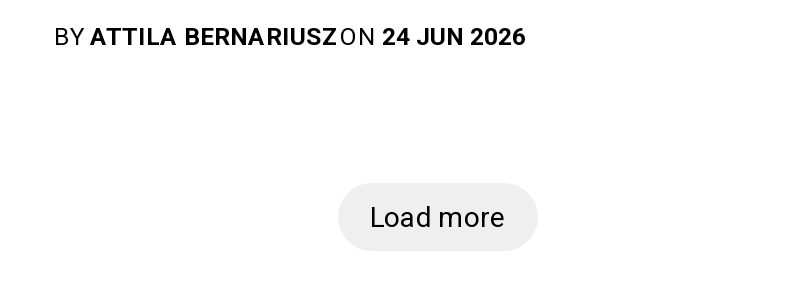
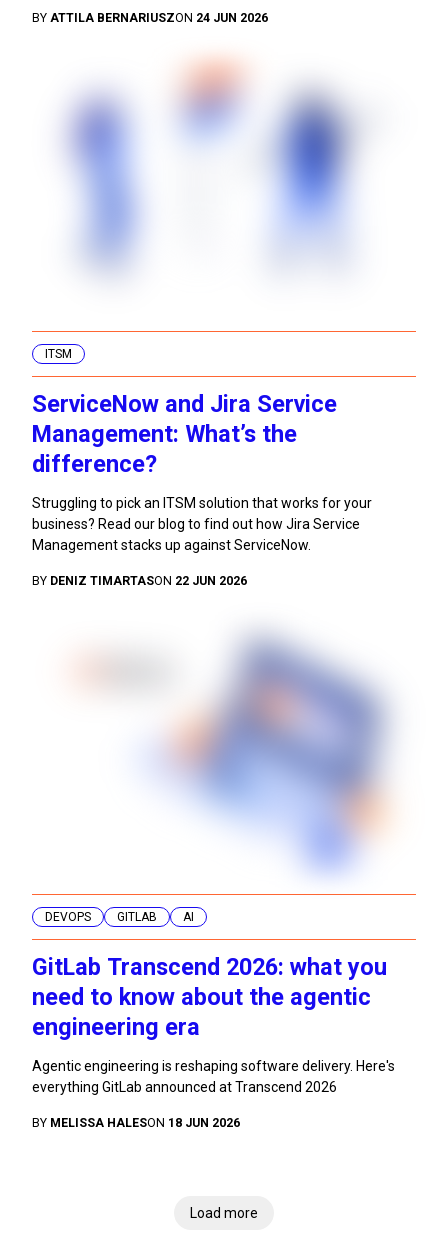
none -> [32,347,372,588] ITSM | ServiceNow and Jira Service | Management: What’s the | difference? | Struggling to pick an ITSM solution that works for your | business? Read our blog to find out how Jira Service | Management stacks up against ServiceNow. | BY DENIZ TIMARTASON 22 JUN 2026
none -> [32,627,396,1130] [image] | DEVOPS | GITLAB | AI | GitLab Transcend 2026: what you | need to know about the agentic | engineering era | Agentic engineering is reshaping software delivery. Here's | everything GitLab announced at Transcend 2026 | BY MELISSA HALESON 18 JUN 2026
none -> [60,86,148,280] [image]
none -> [173,54,367,269] [image]

